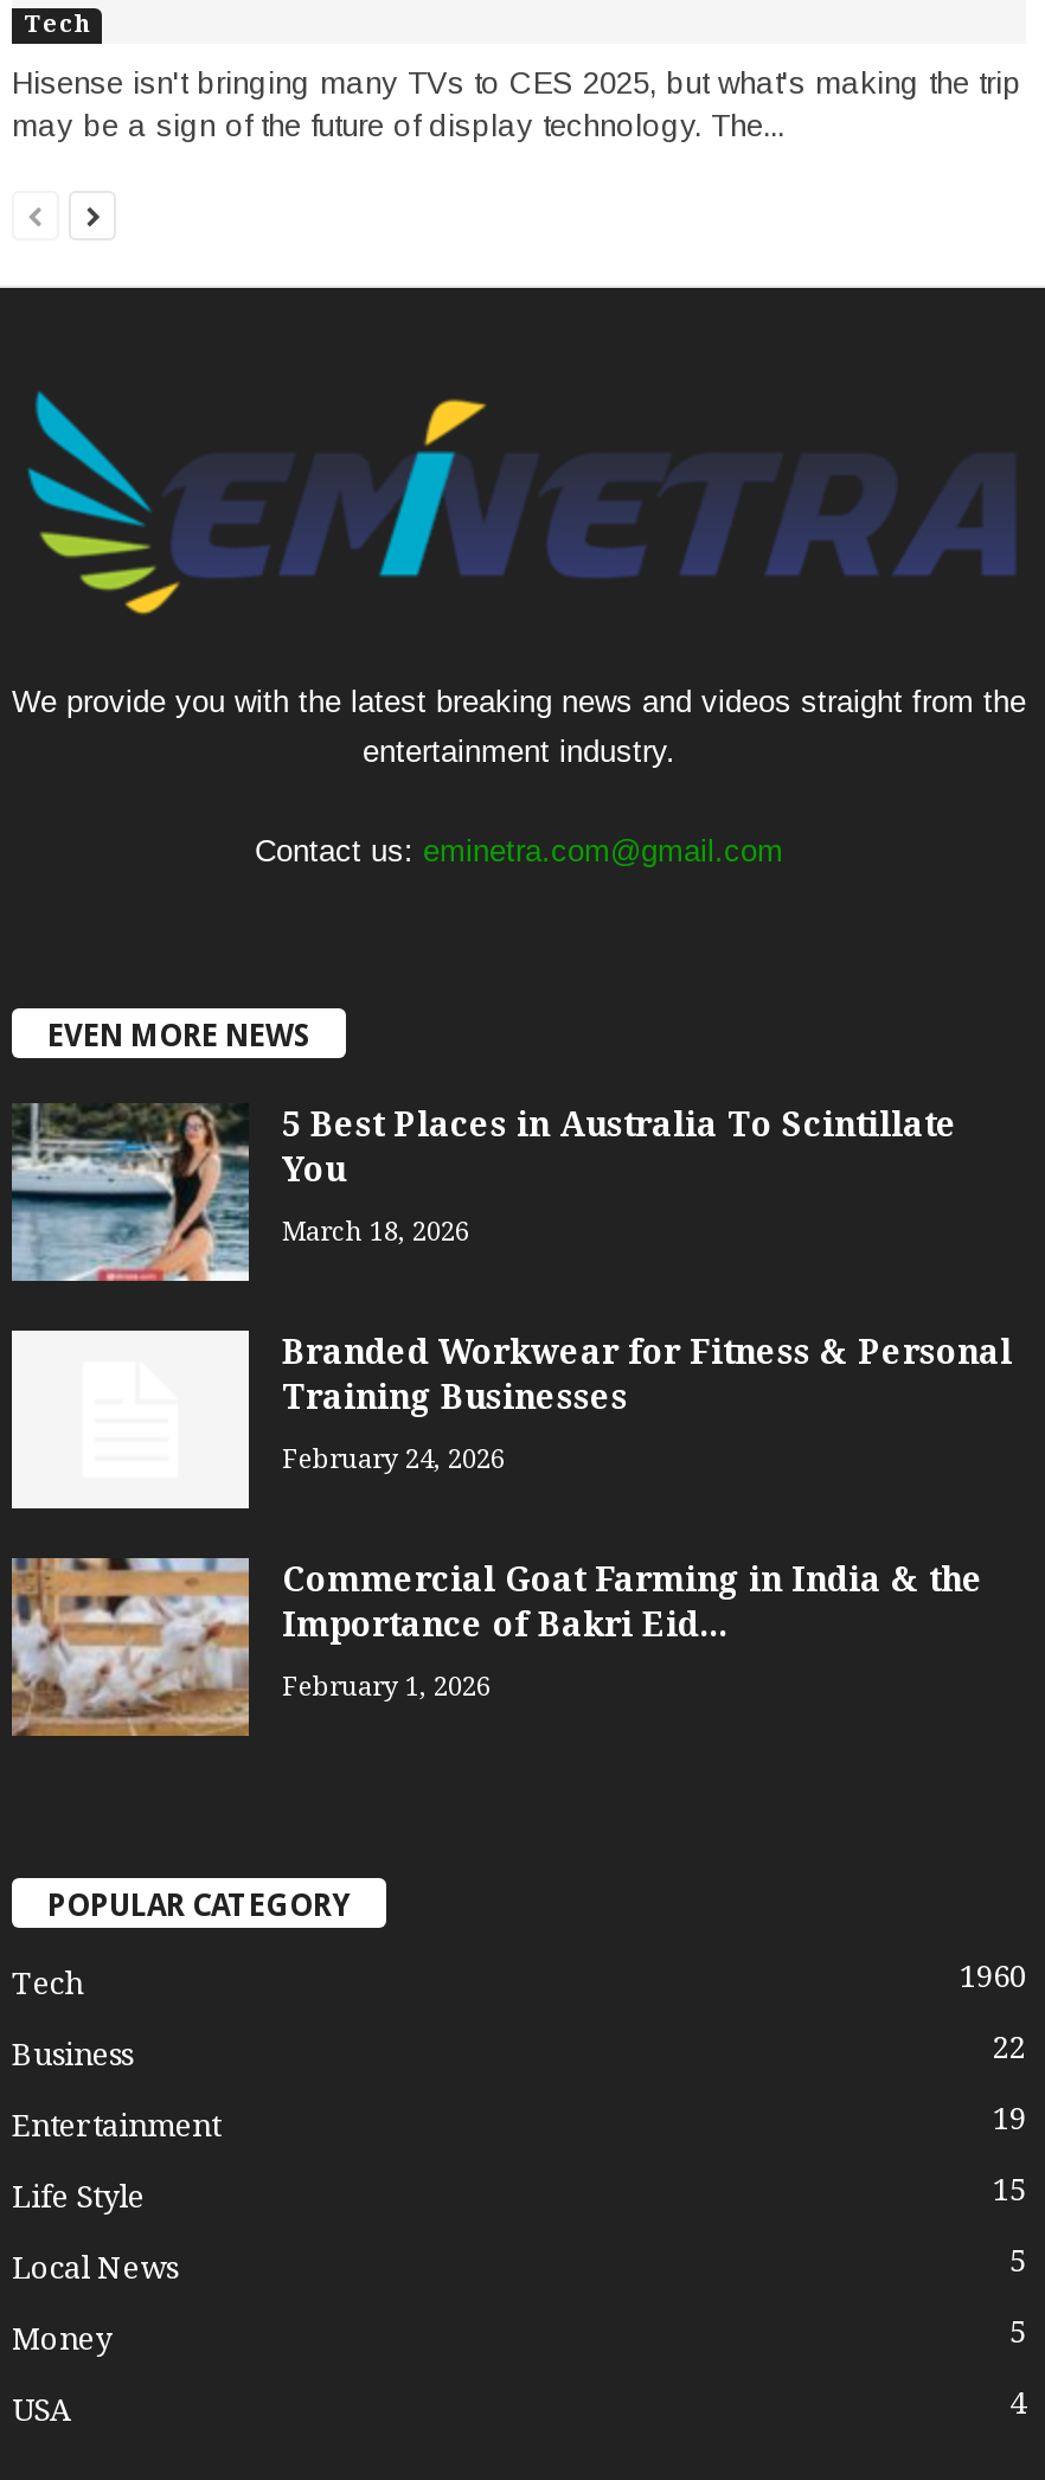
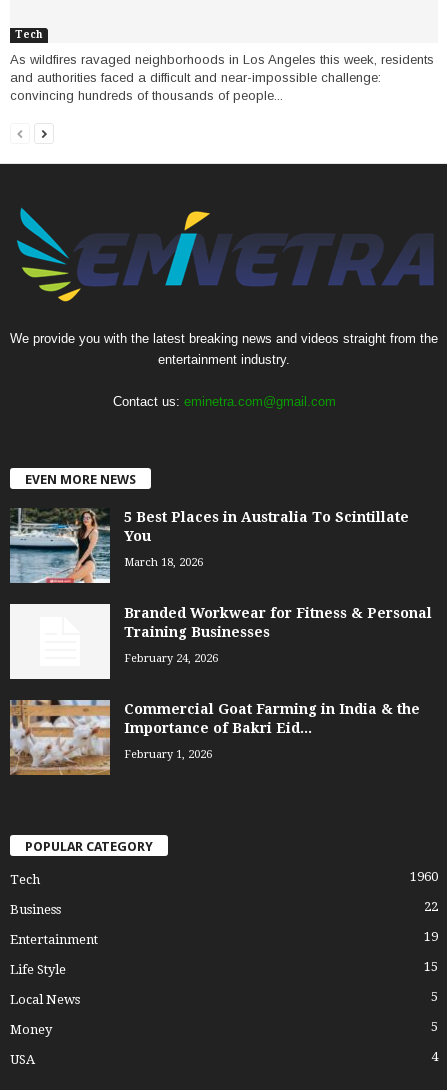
[12,66,1021,144] Hisense isn't bringing many TVs to CES 2025, but what's making the trip | may be a sign of the future of display technology. The... -> [10,52,434,103] As wildfires ravaged neighborhoods in Los Angeles this week, residents | and authorities faced a difficult and near-impossible challenge: | convincing hundreds of thousands of people...

